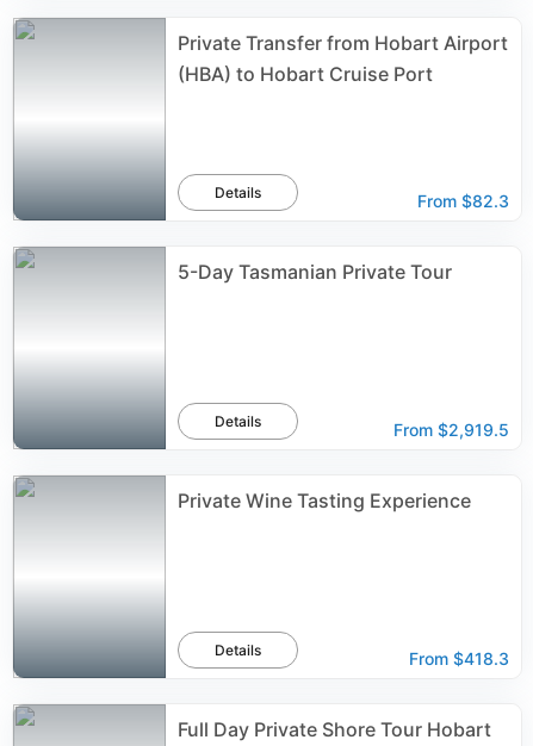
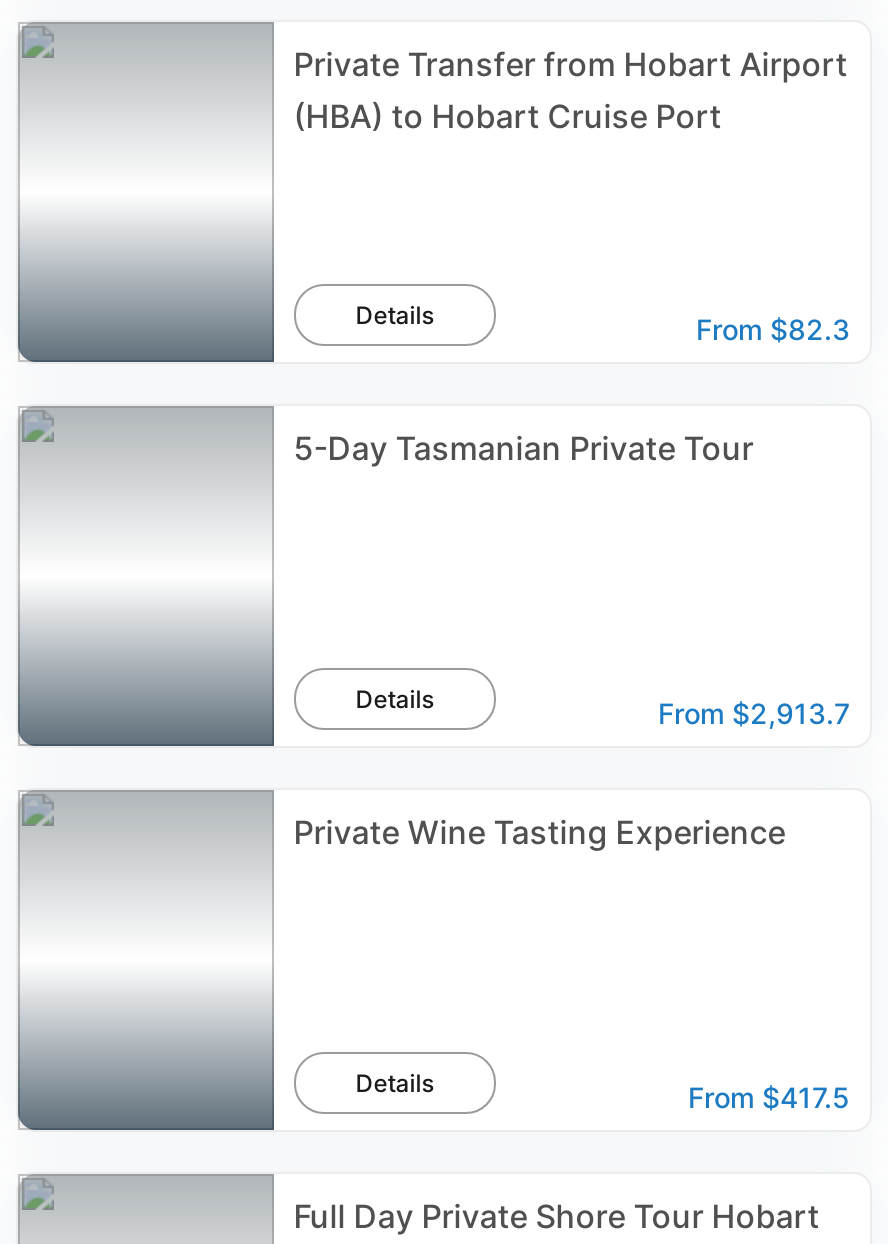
[393,419,509,440] From $2,919.5 -> [658,696,850,730] From $2,913.7
[409,648,509,669] From $418.3 -> [688,1080,850,1114] From $417.5

